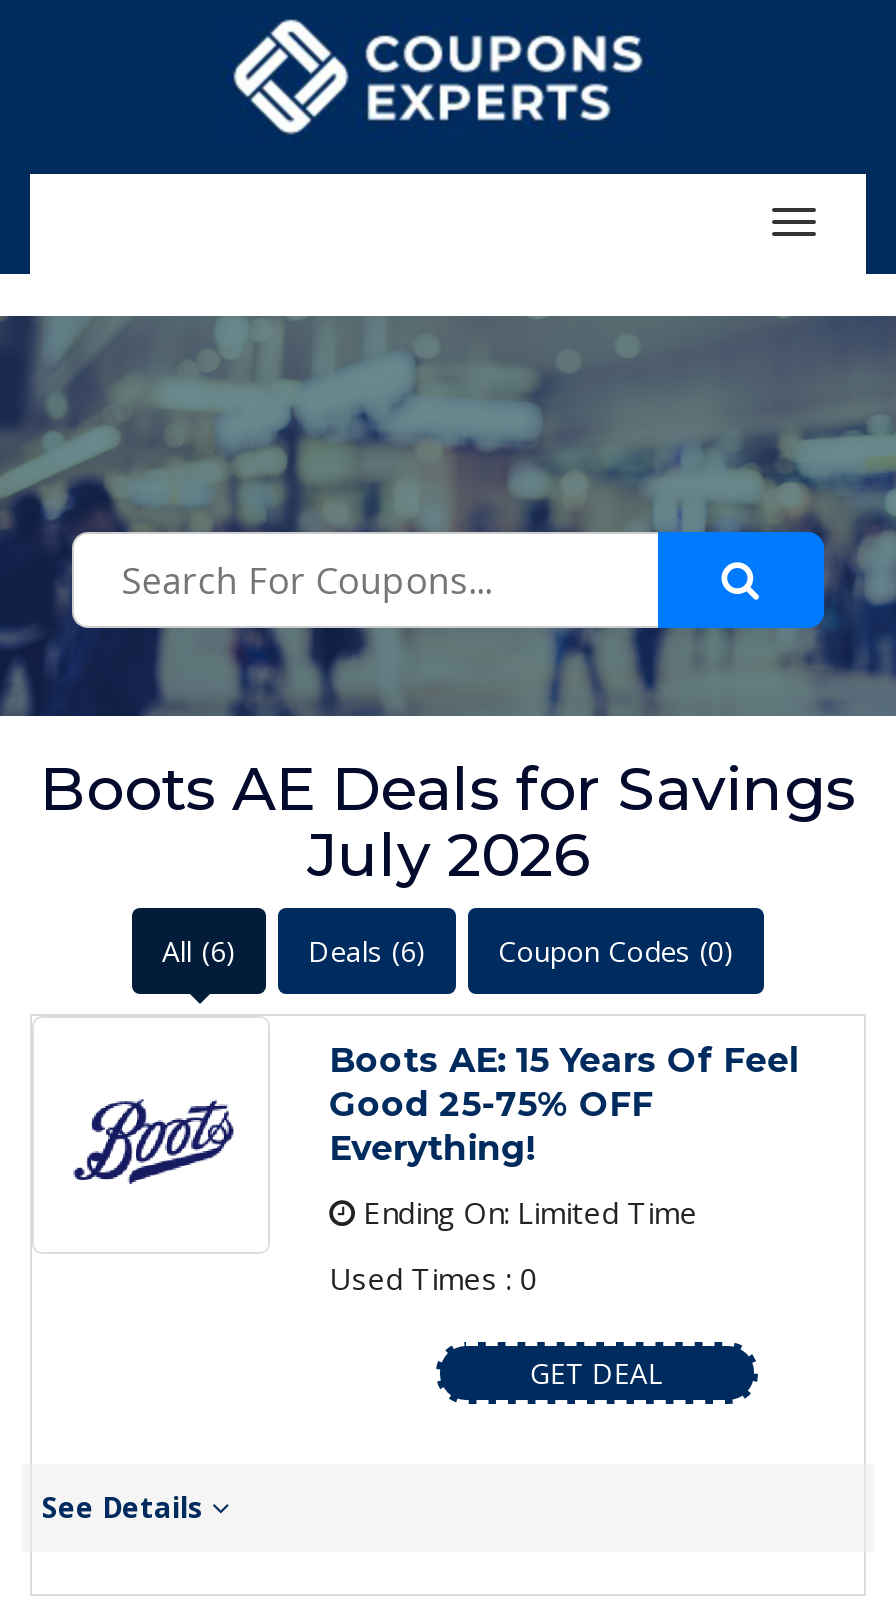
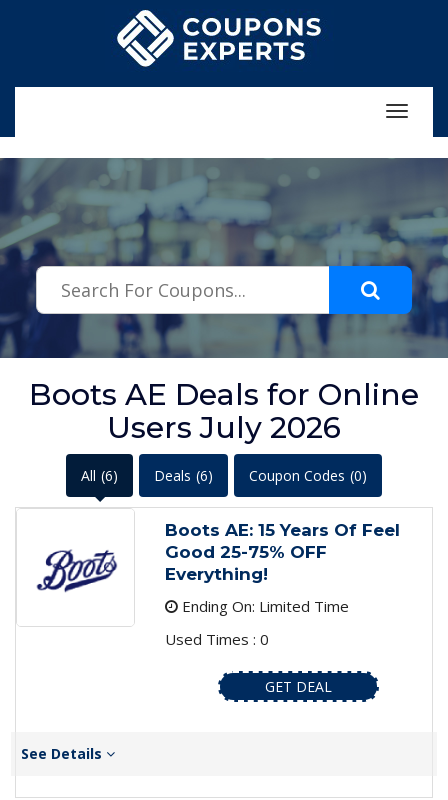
[40,753,856,893] Boots AE Deals for Savings | July 2026 -> [29,376,419,446] Boots AE Deals for Online | Users July 2026

